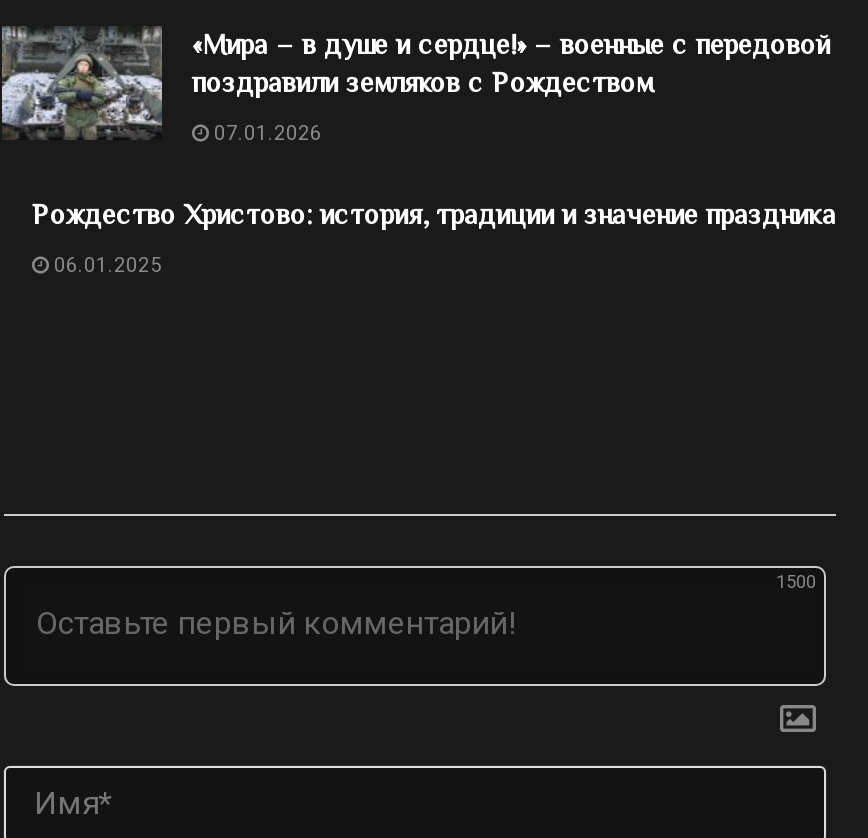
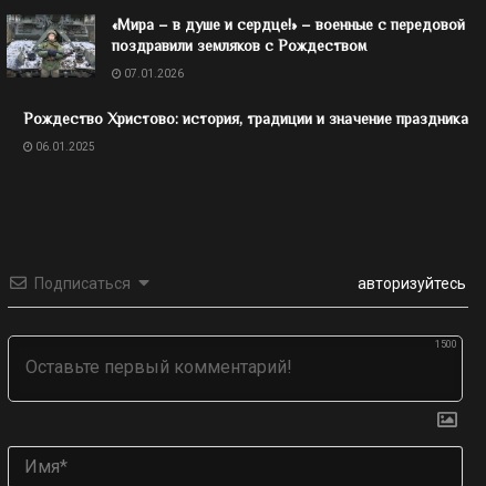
none -> [34,275,466,292] Подписаться | авторизуйтесь

